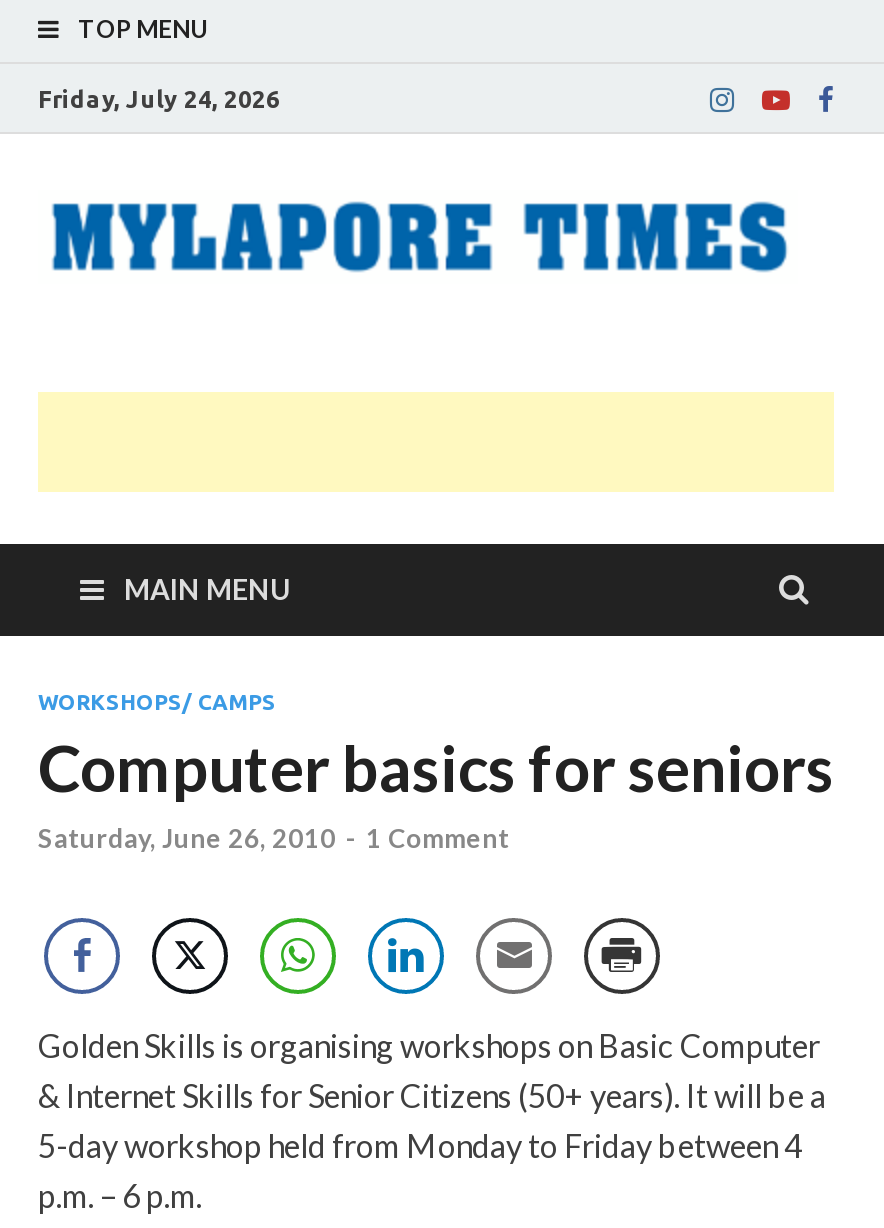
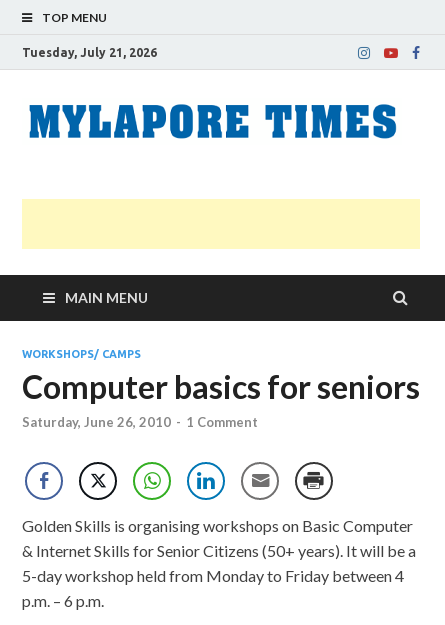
[38,85,280,111] Friday, July 24, 2026 -> [22,45,157,58] Tuesday, July 21, 2026

